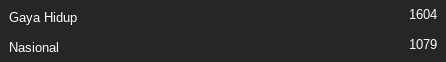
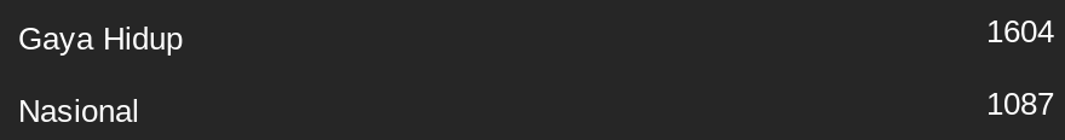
[409,37,437,52] 1079 -> [986,85,1054,121] 1087

